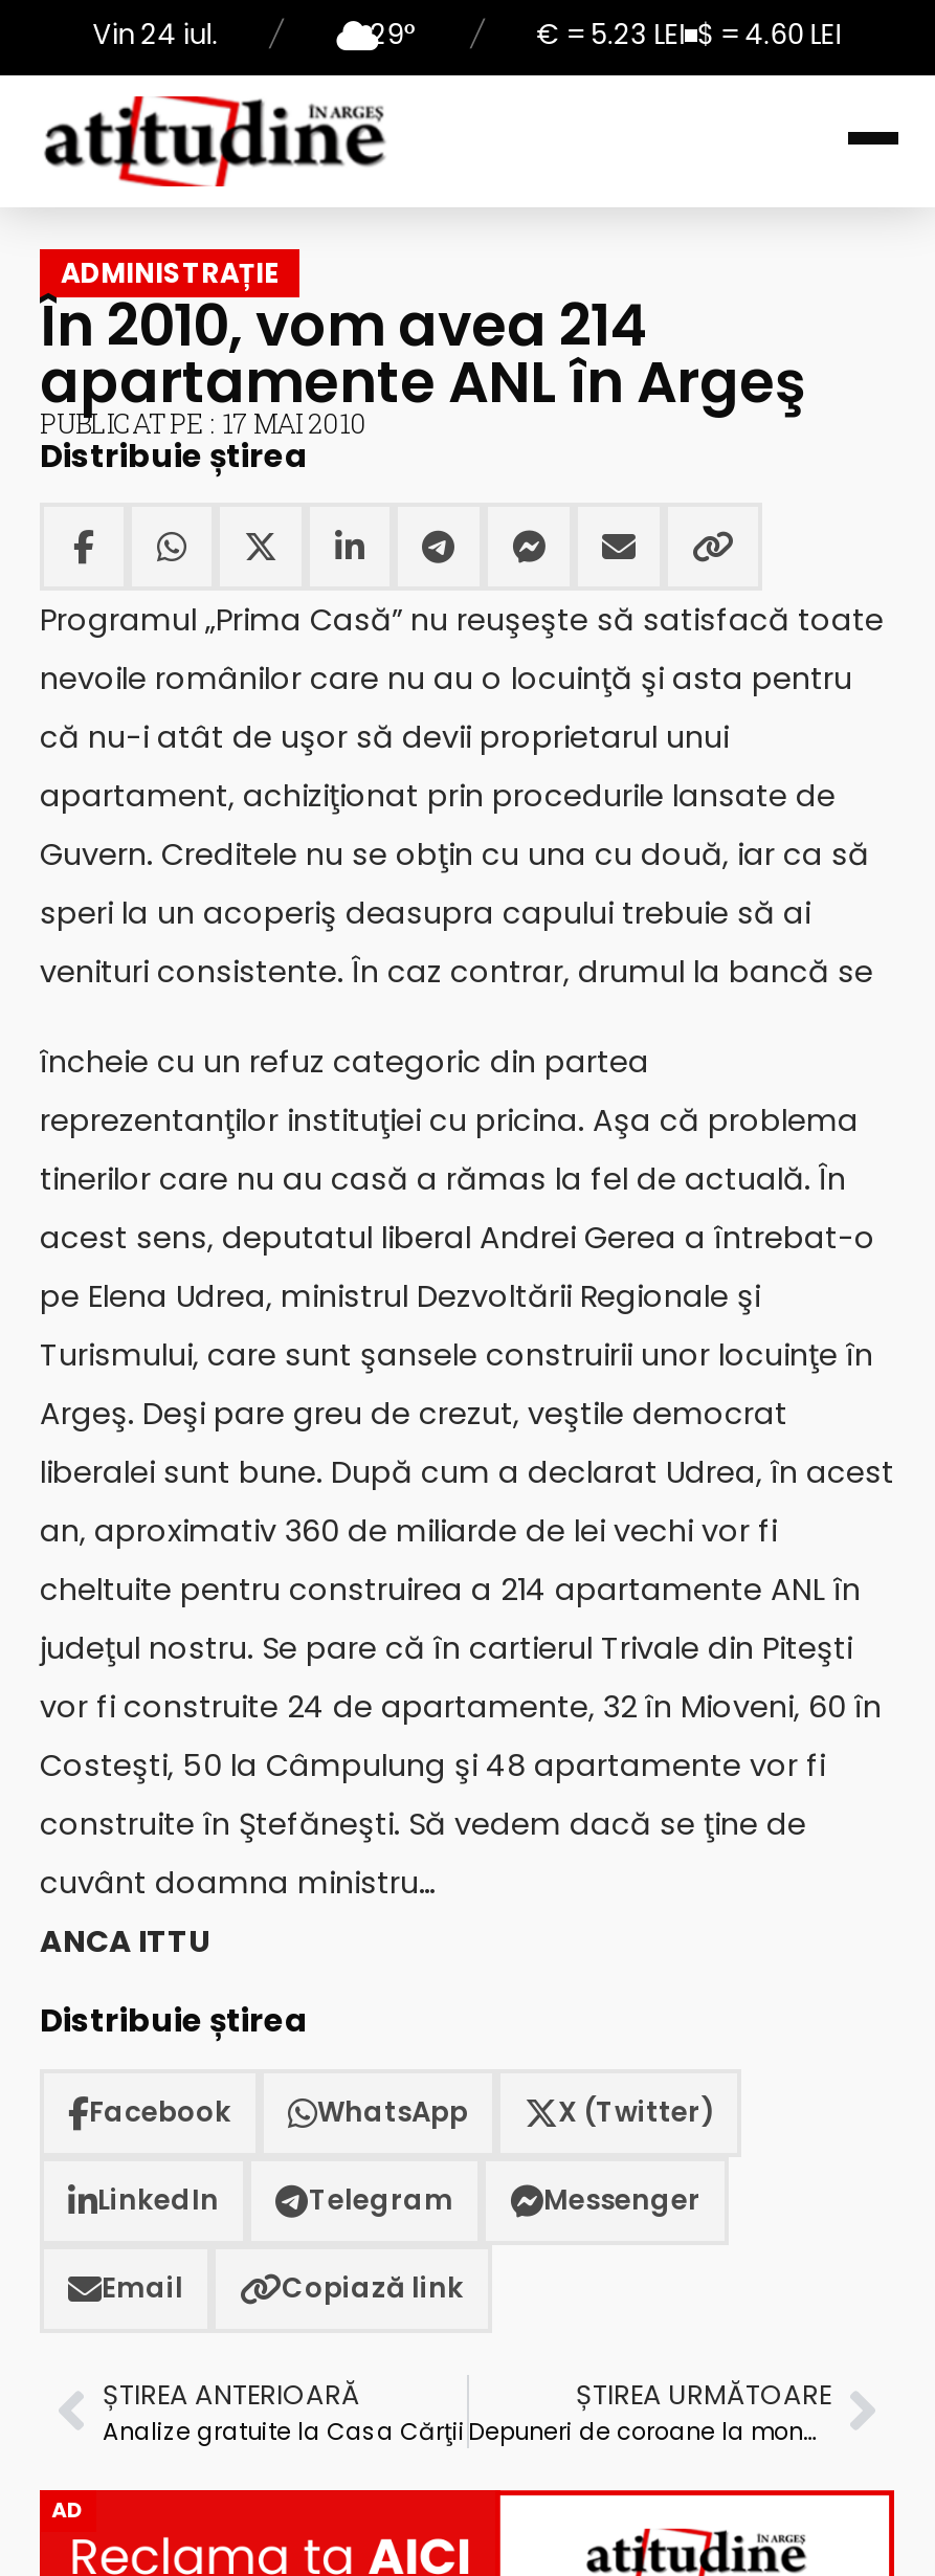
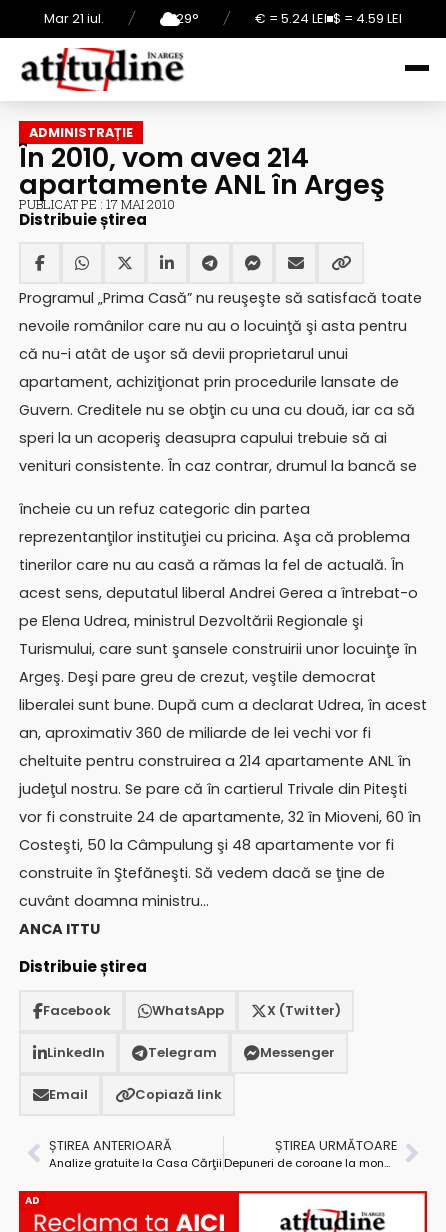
[93,15,218,54] Vin 24 iul. -> [44,9,104,28] Mar 21 iul.
[536,15,841,54] € = 5.23 LEI $ = 4.60 LEI -> [255,9,402,28] € = 5.24 LEI $ = 4.59 LEI

